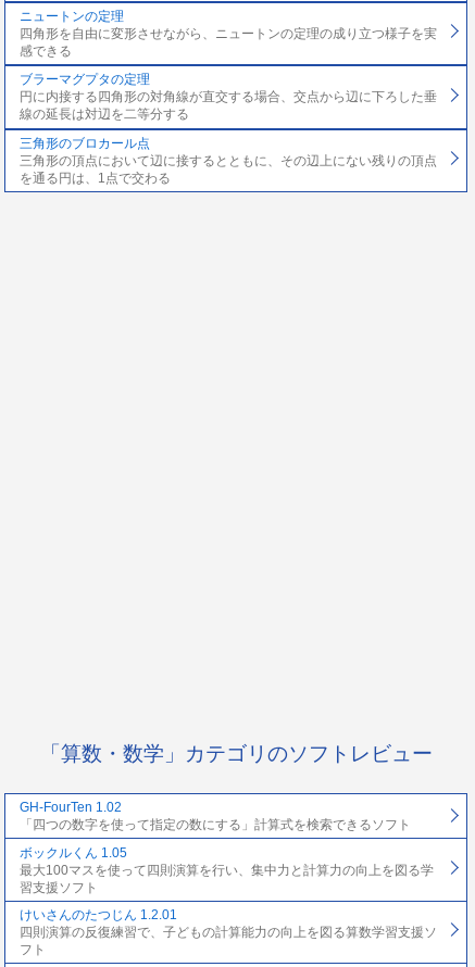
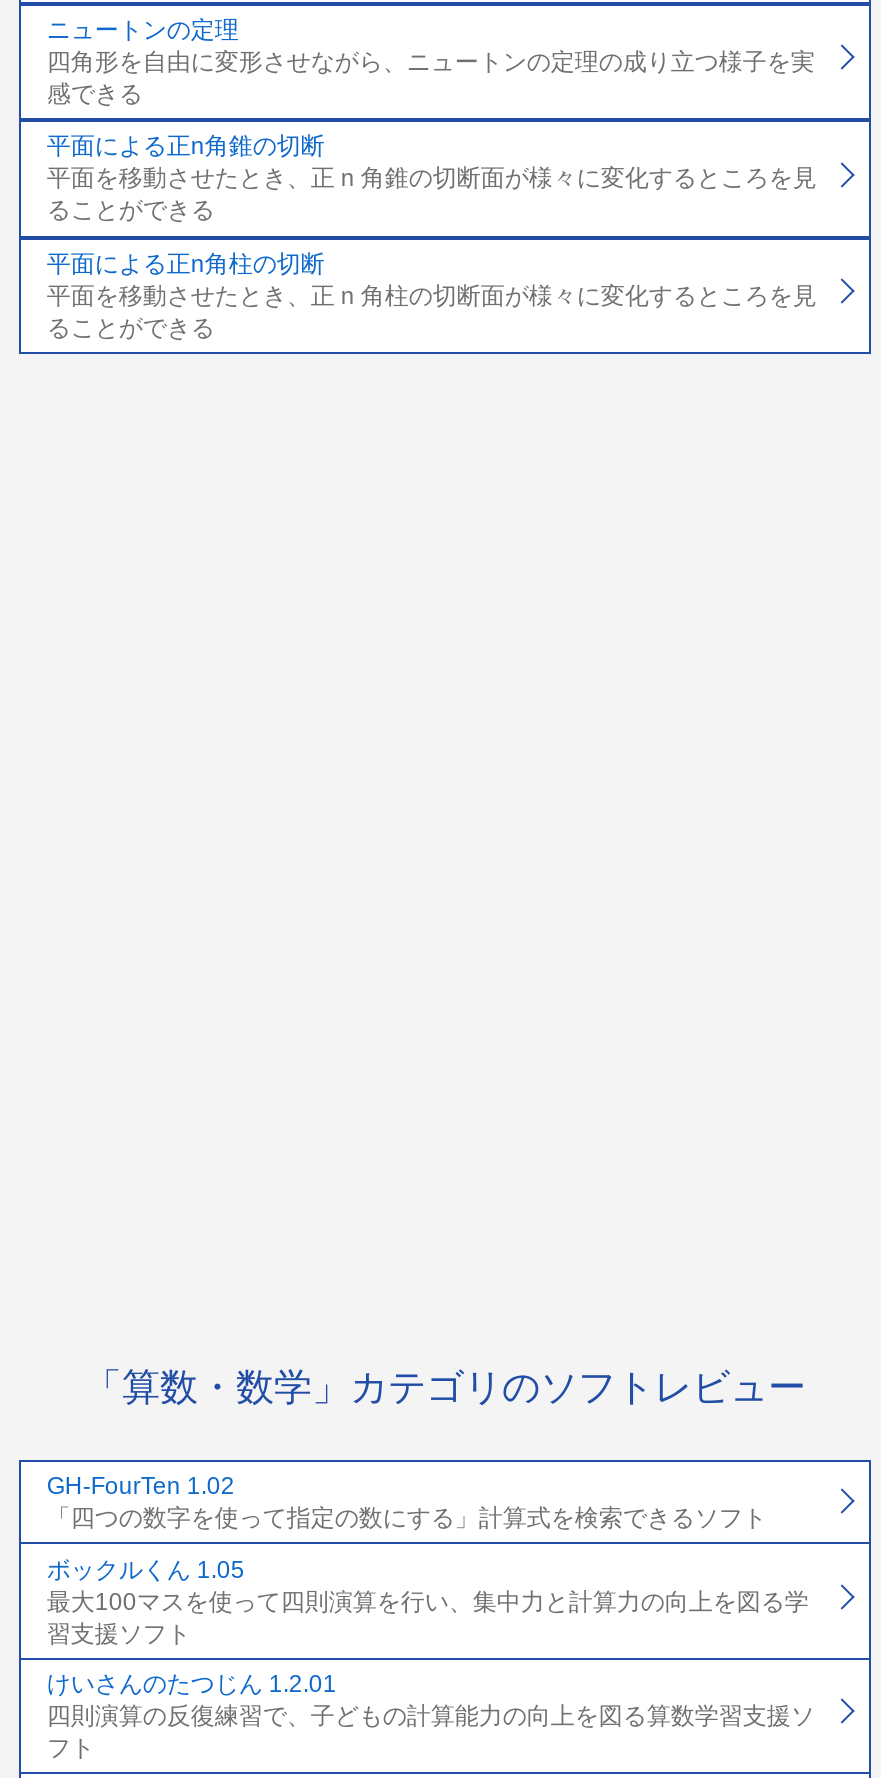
[19,72,437,122] ブラーマグプタの定理 | 円に内接する四角形の対角線が直交する場合、交点から辺に下ろした垂 | 線の延長は対辺を二等分する -> [47,133,817,225] 平面による正n角錐の切断 | 平面を移動させたとき、正 n 角錐の切断面が様々に変化するところを見 | ることができる
[19,136,437,186] 三角形のブロカール点 | 三角形の頂点において辺に接するとともに、その辺上にない残りの頂点 | を通る円は、1点で交わる -> [47,250,817,342] 平面による正n角柱の切断 | 平面を移動させたとき、正 n 角柱の切断面が様々に変化するところを見 | ることができる

